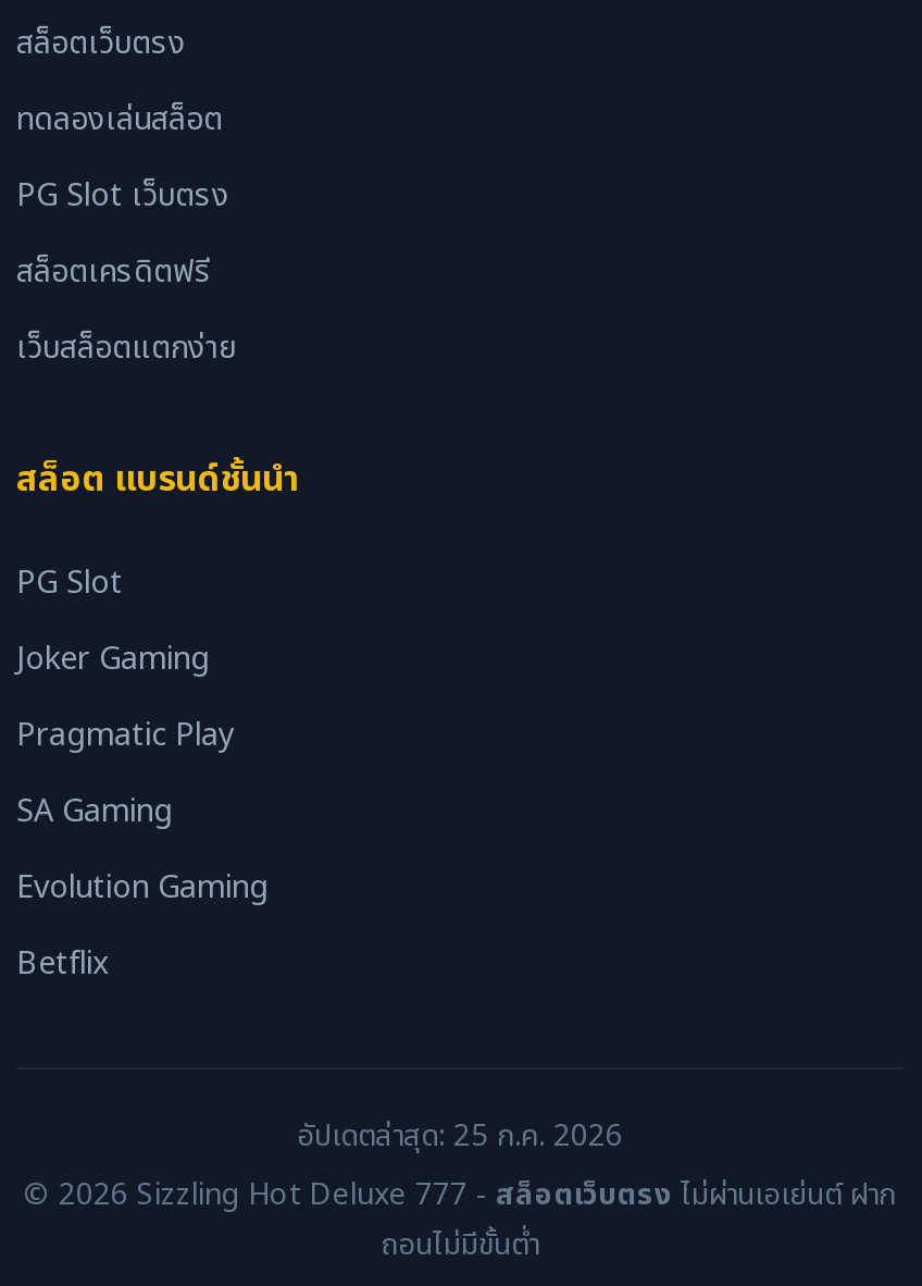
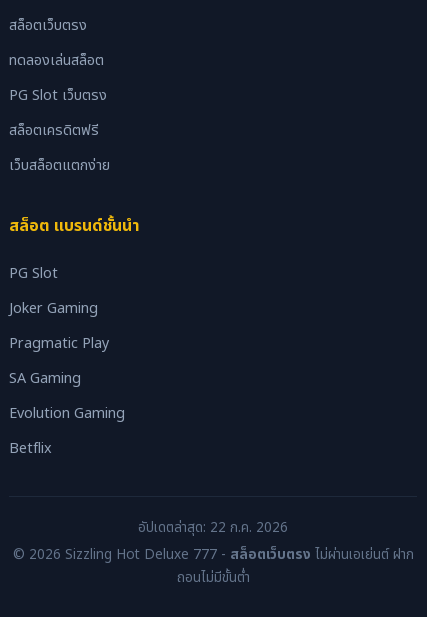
[297,1115,623,1159] อัปเดตล่าสุด: 25 ก.ค. 2026 -> [138,518,288,538] อัปเดตล่าสุด: 22 ก.ค. 2026

